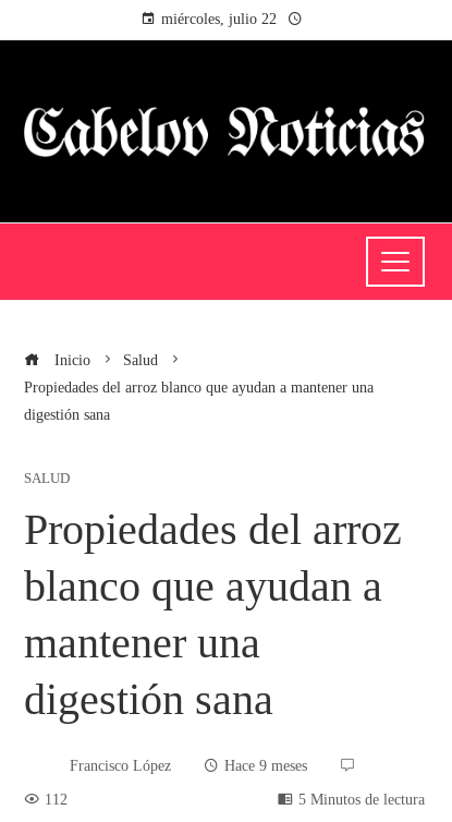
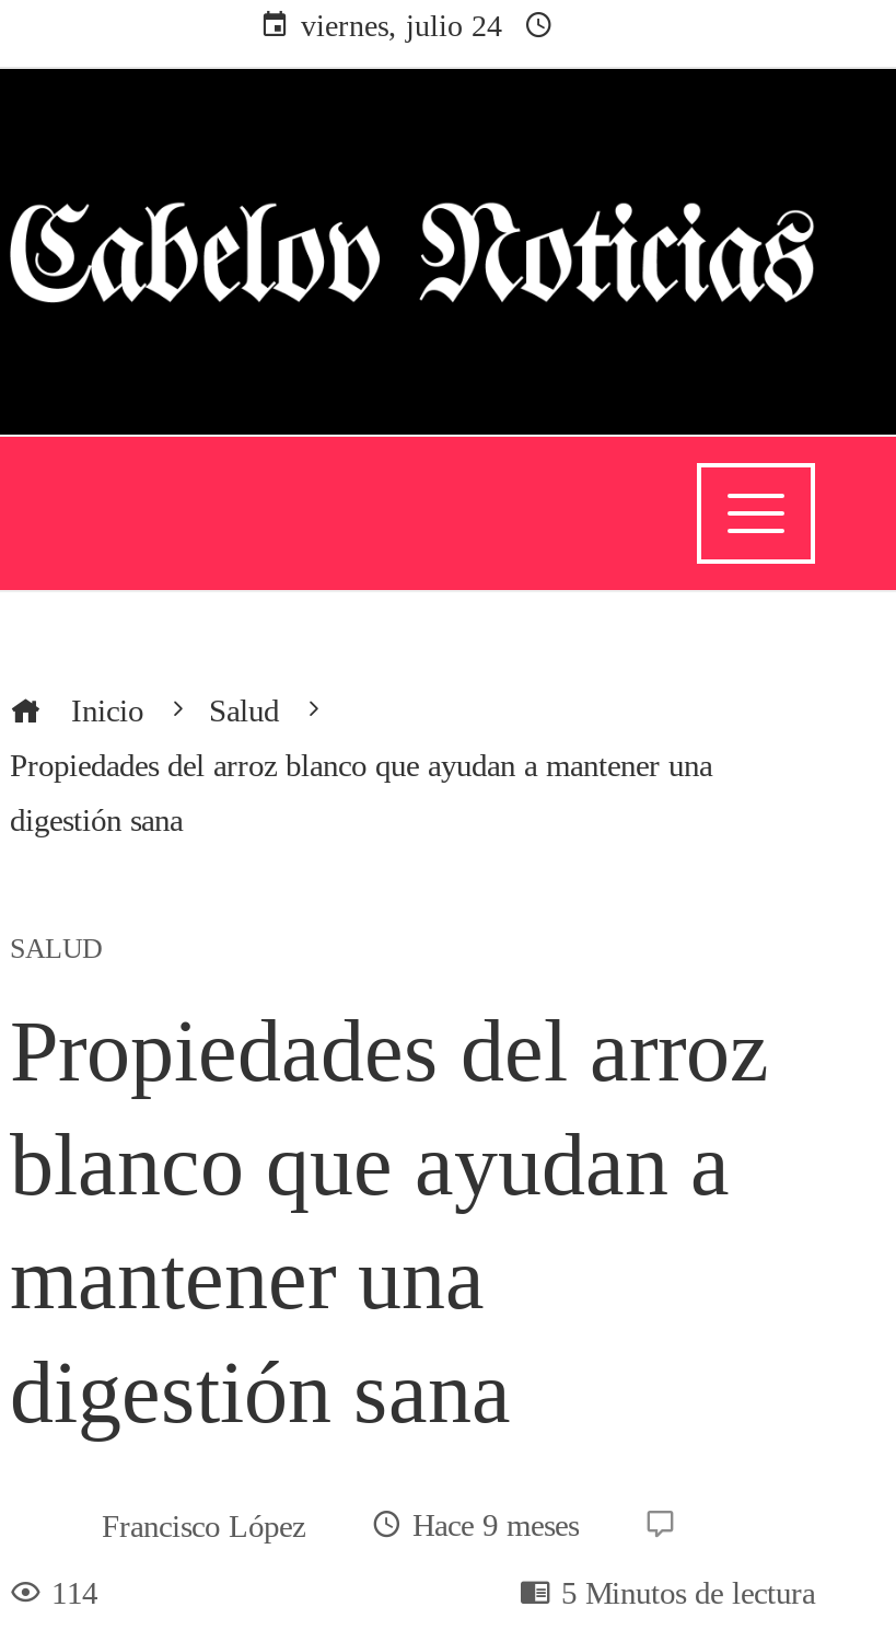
[161,11,277,27] miércoles, julio 22 -> [301,10,502,43] viernes, julio 24
[45,790,68,808] 112 -> [51,1575,97,1611] 114

